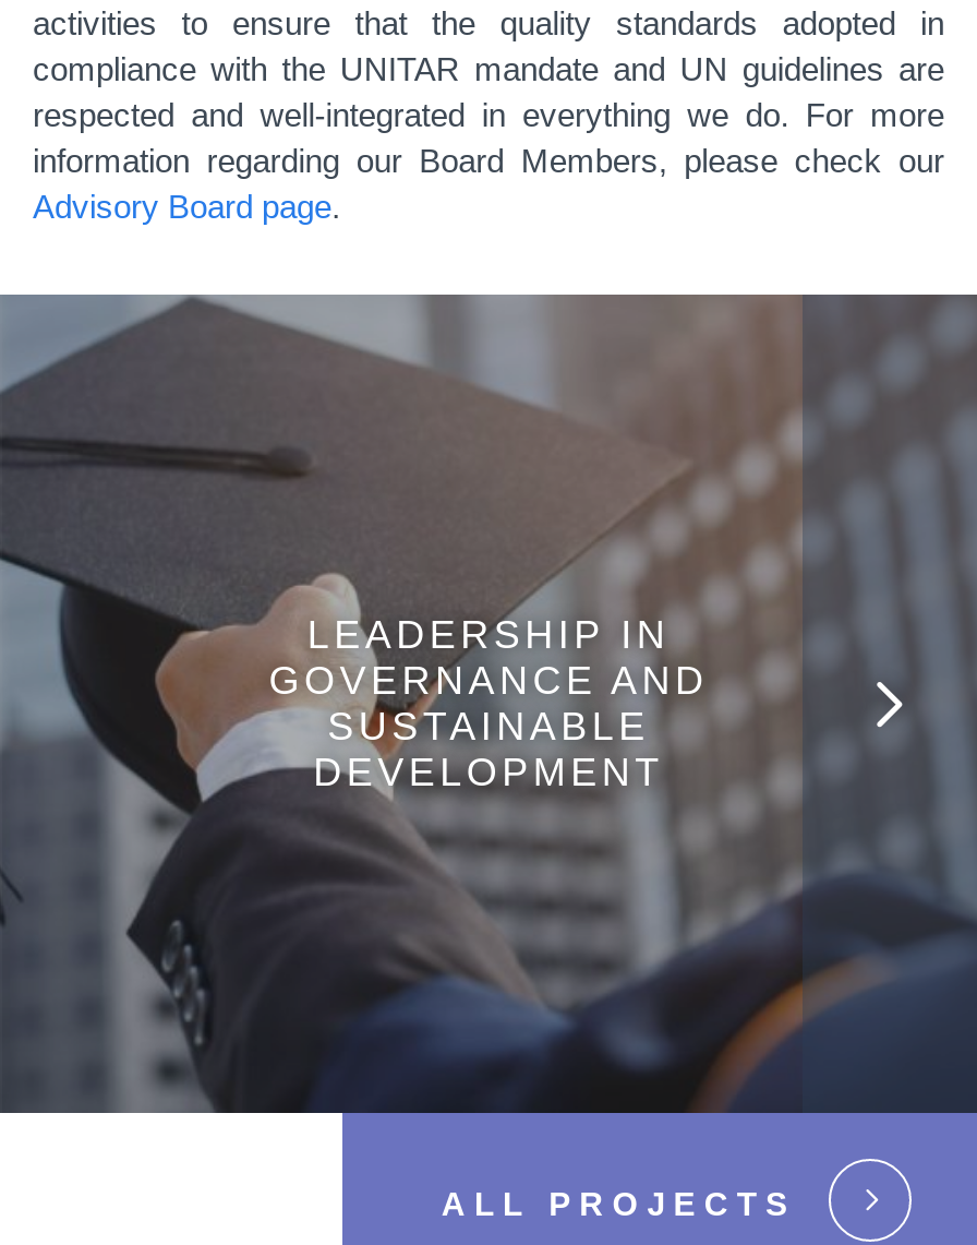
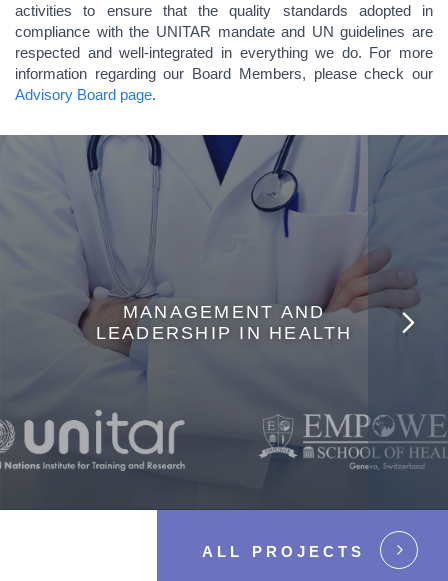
[7,292,970,1113] [image] | LEADERSHIP IN | GOVERNANCE AND | SUSTAINABLE | DEVELOPMENT -> [3,134,445,510] [image] | MANAGEMENT AND | LEADERSHIP IN HEALTH

